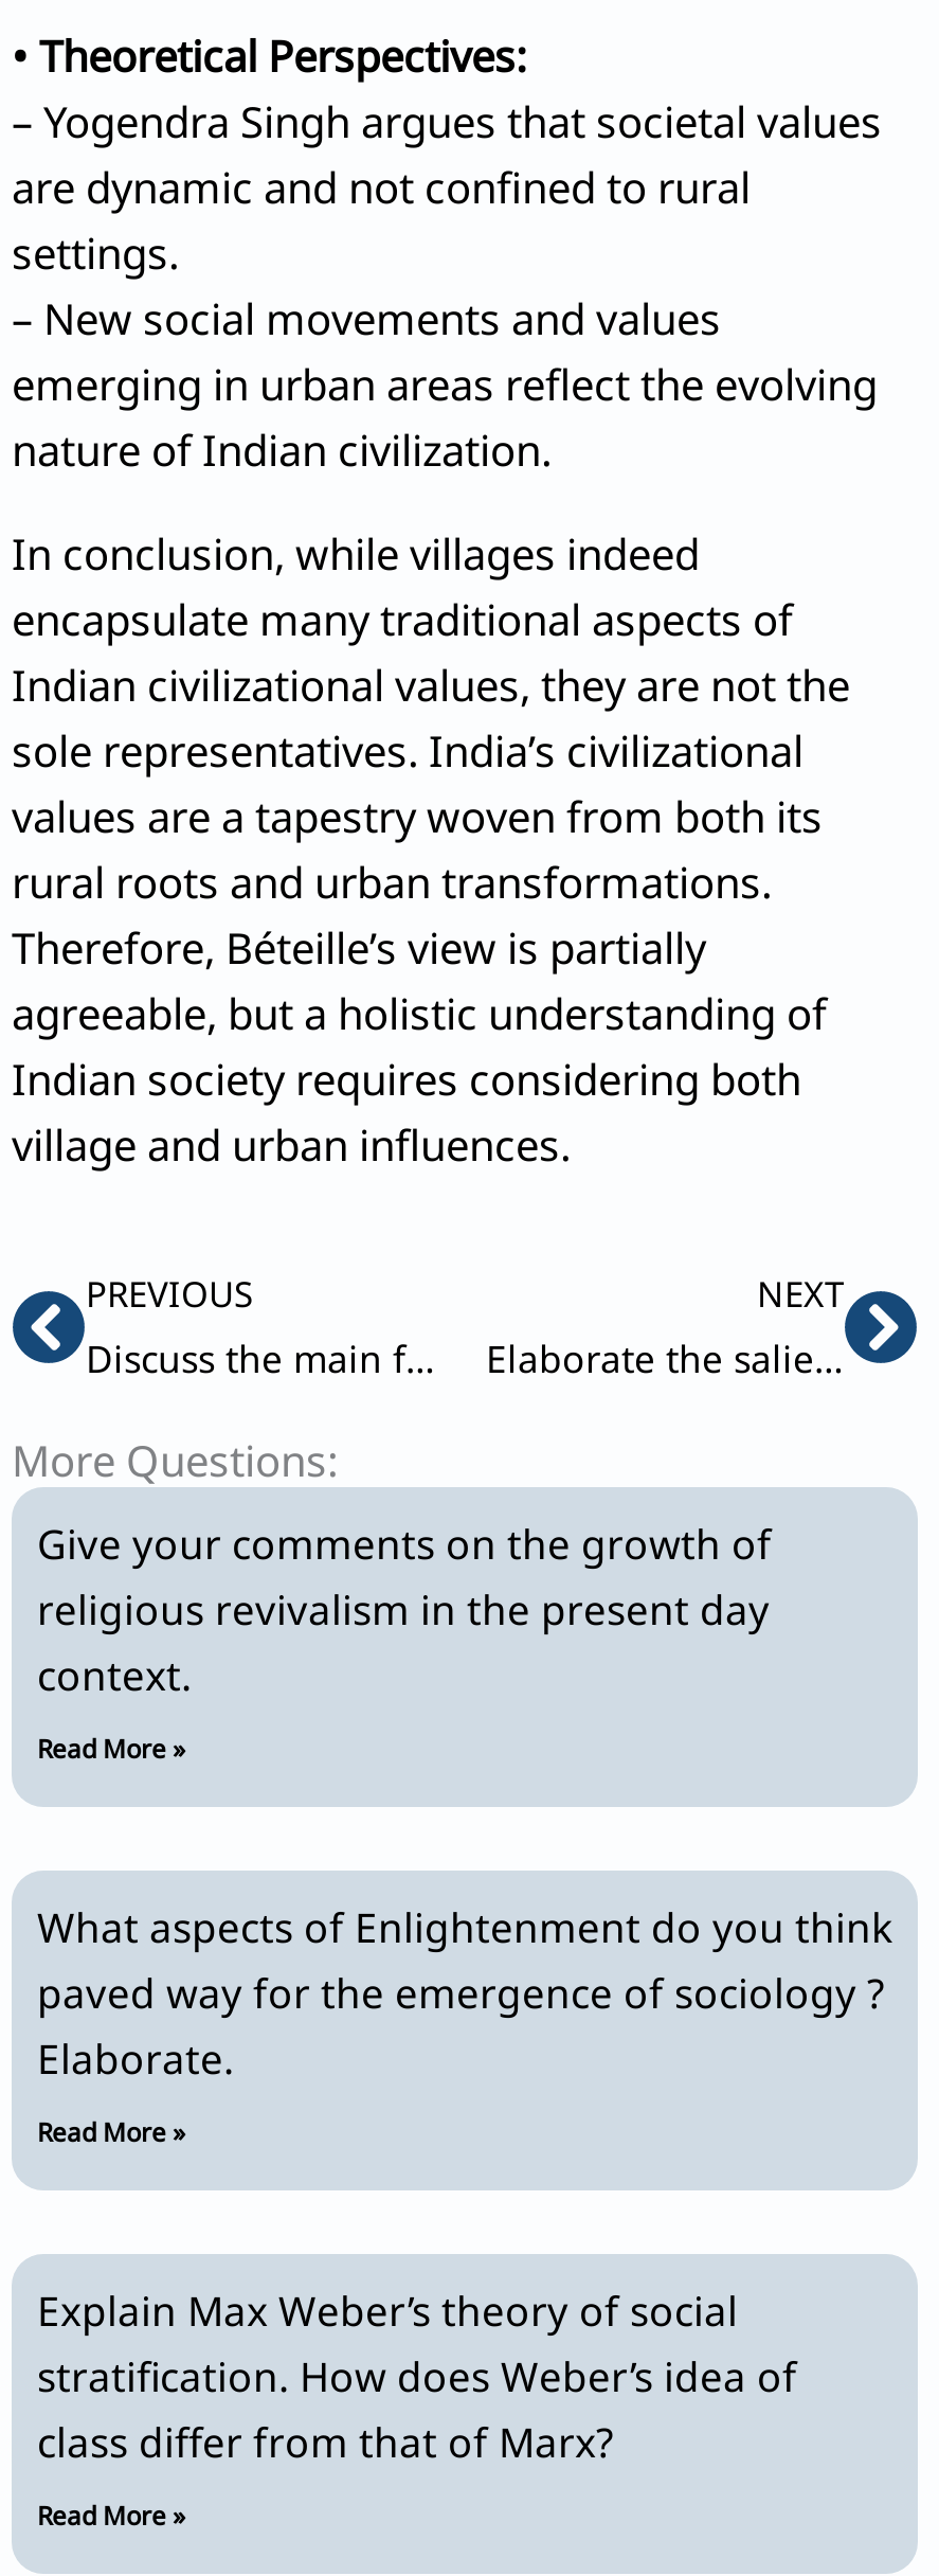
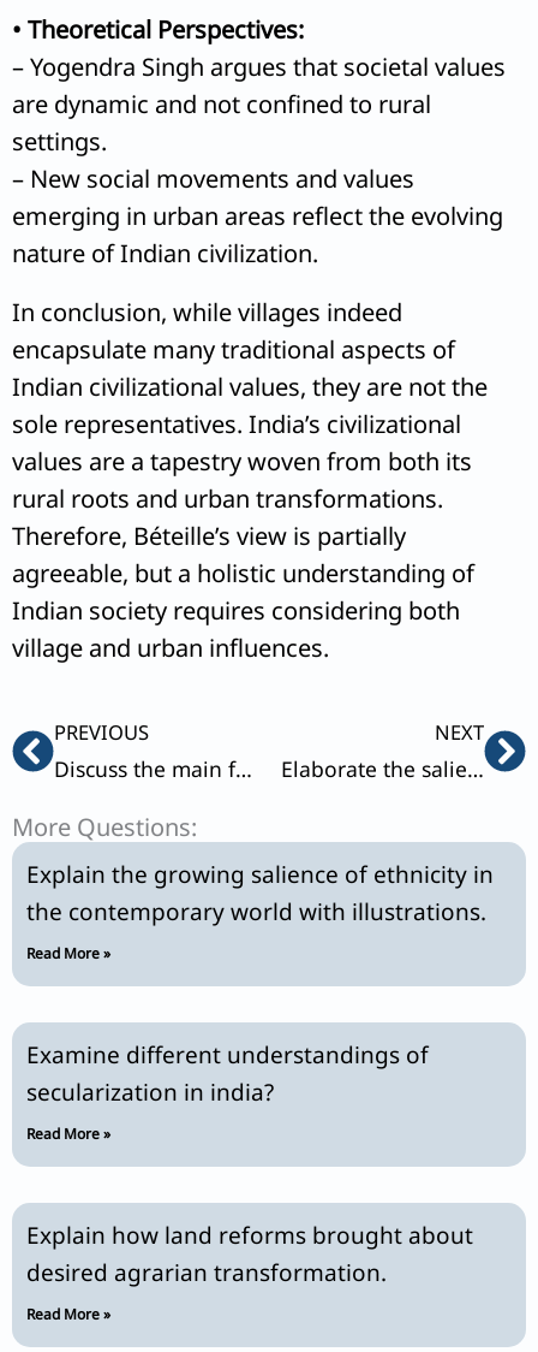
[37,1517,772,1703] Give your comments on the growth of | religious revivalism in the present day | context. -> [26,859,494,927] Explain the growing salience of ethnicity in | the contemporary world with illustrations.
[37,1900,892,2087] What aspects of Enlightenment do you think | paved way for the emergence of sociology ? | Elaborate. -> [26,1039,429,1108] Examine different understandings of | secularization in india?
[37,2284,797,2470] Explain Max Weber’s theory of social | stratification. How does Weber’s idea of | class differ from that of Marx? -> [26,1220,473,1288] Explain how land reforms brought about | desired agrarian transformation.

